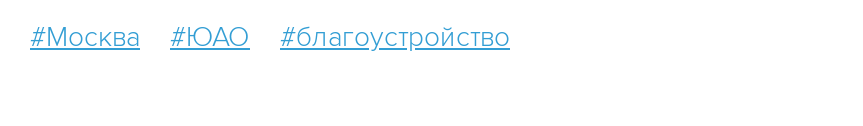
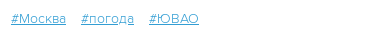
[170,20,510,54] #ЮАО | #благоустройство -> [81,10,199,27] #погода | #ЮВАО

